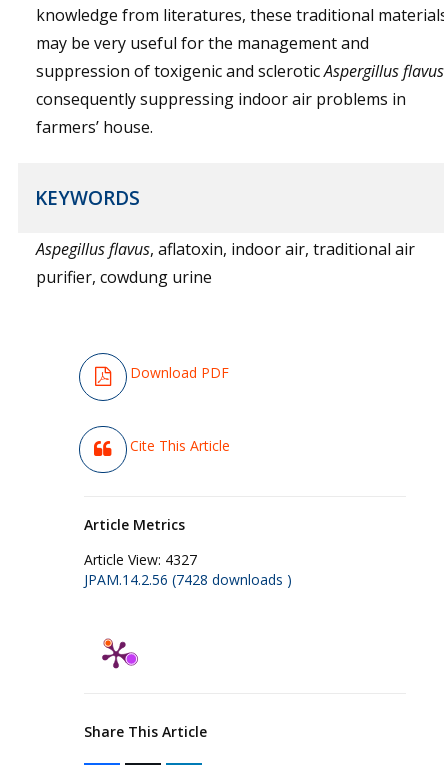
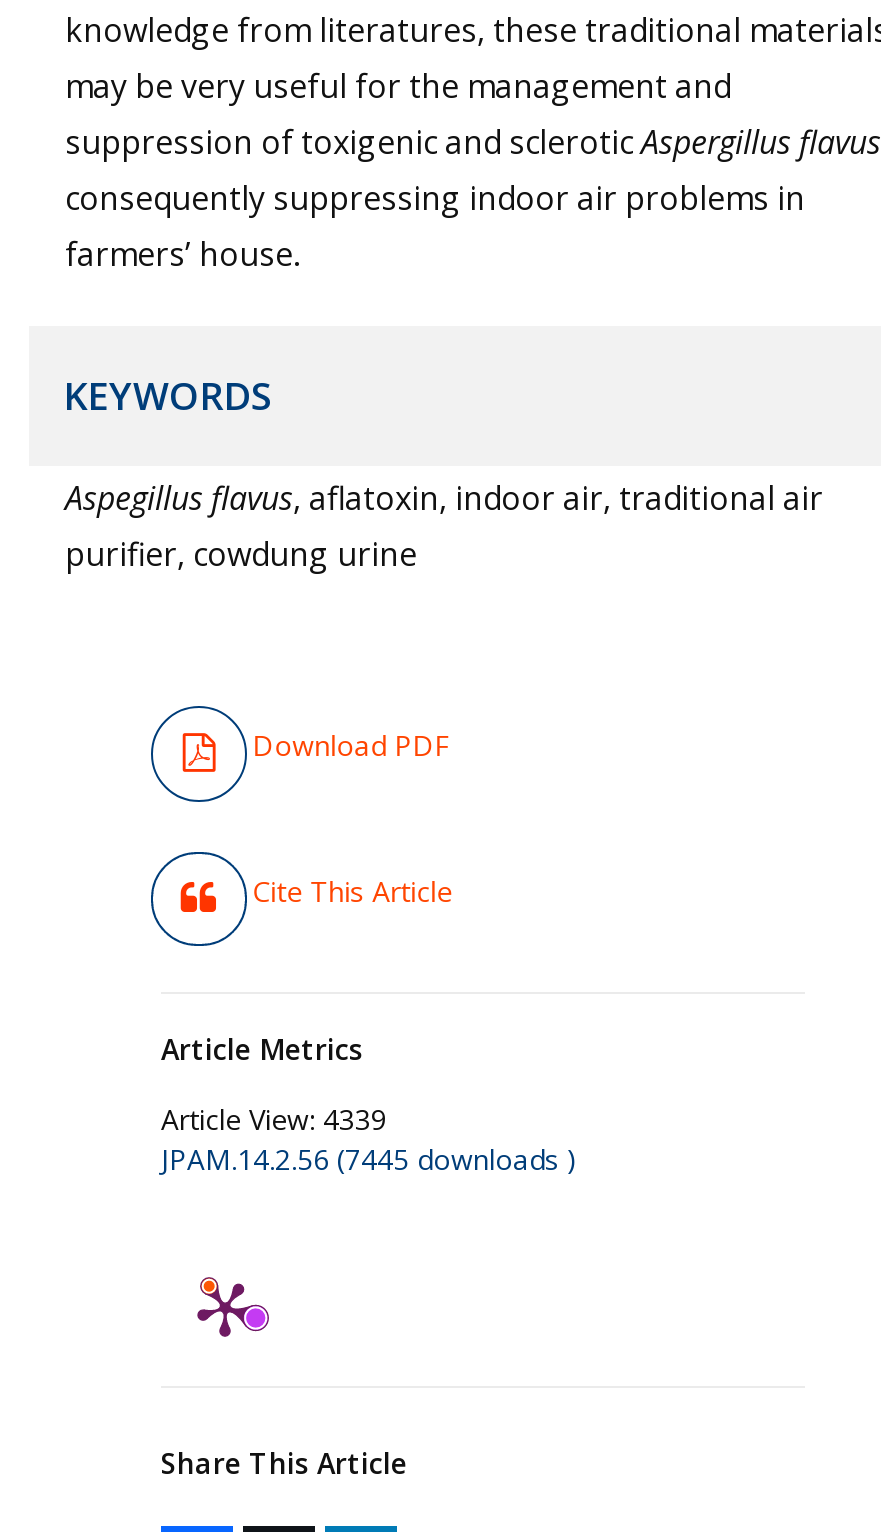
[84,550,197,569] Article View: 4327 -> [161,1099,387,1137] Article View: 4339
[84,570,292,589] JPAM.14.2.56 (7428 downloads ) -> [161,1139,577,1177] JPAM.14.2.56 (7445 downloads )

